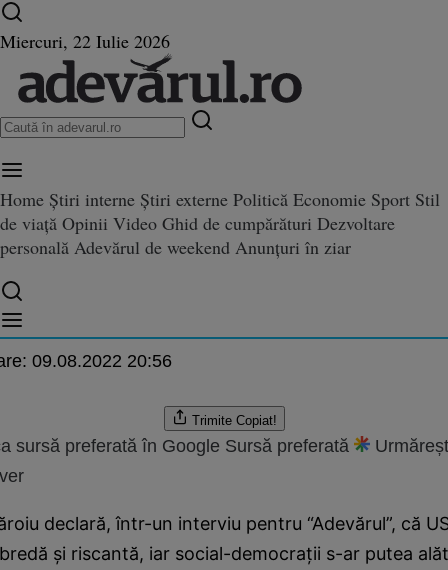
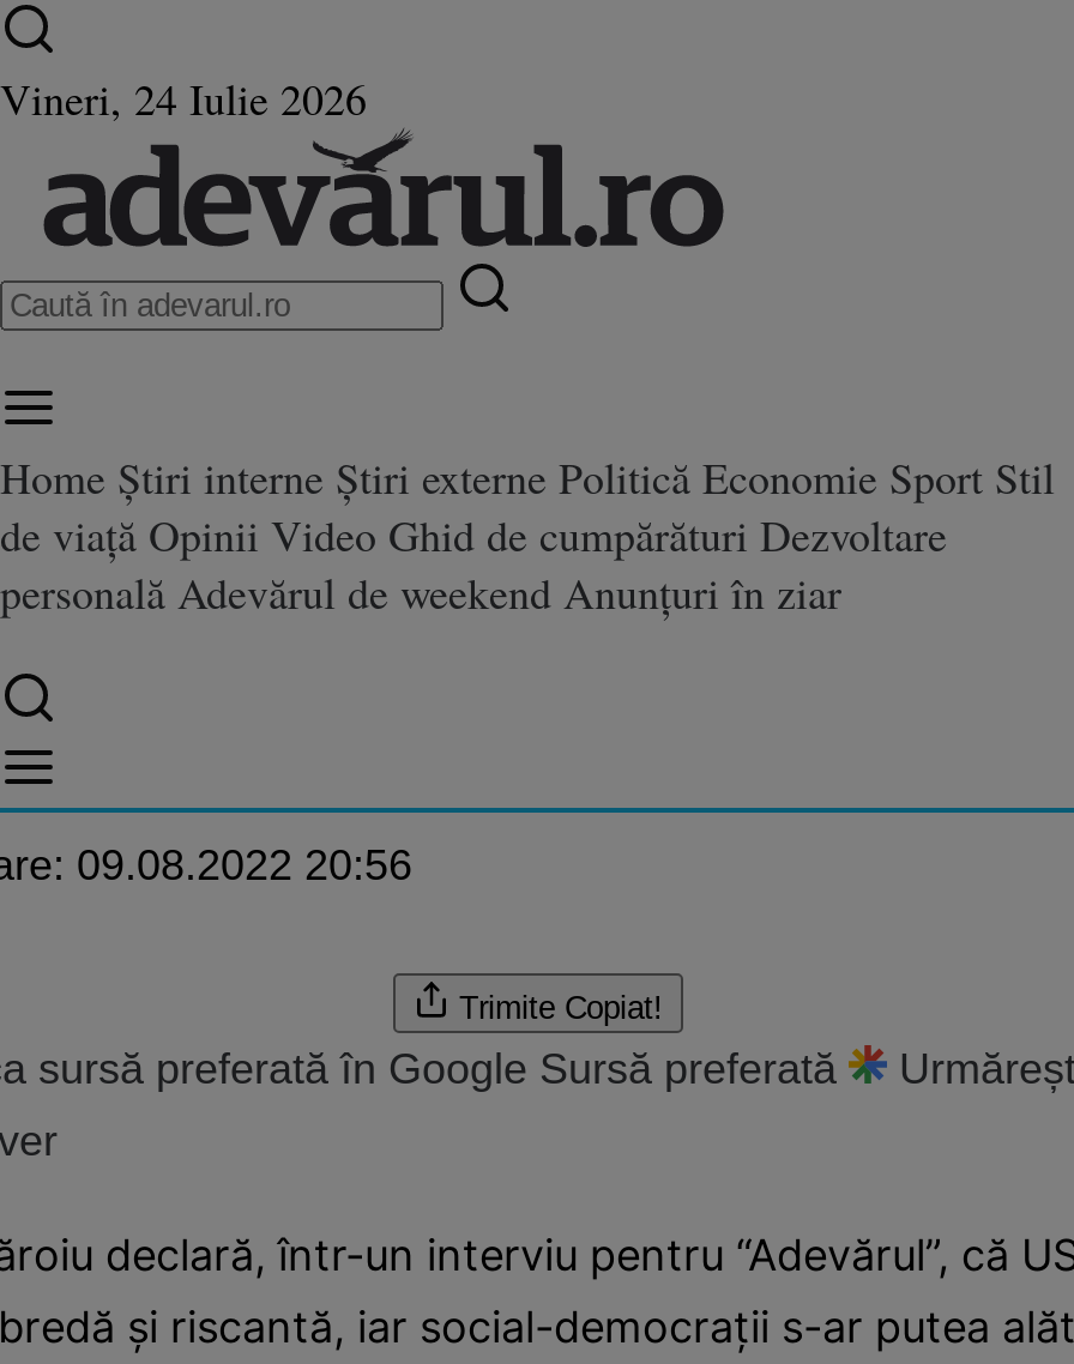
[0,29,170,53] Miercuri, 22 Iulie 2026 -> [0,70,367,127] Vineri, 24 Iulie 2026

